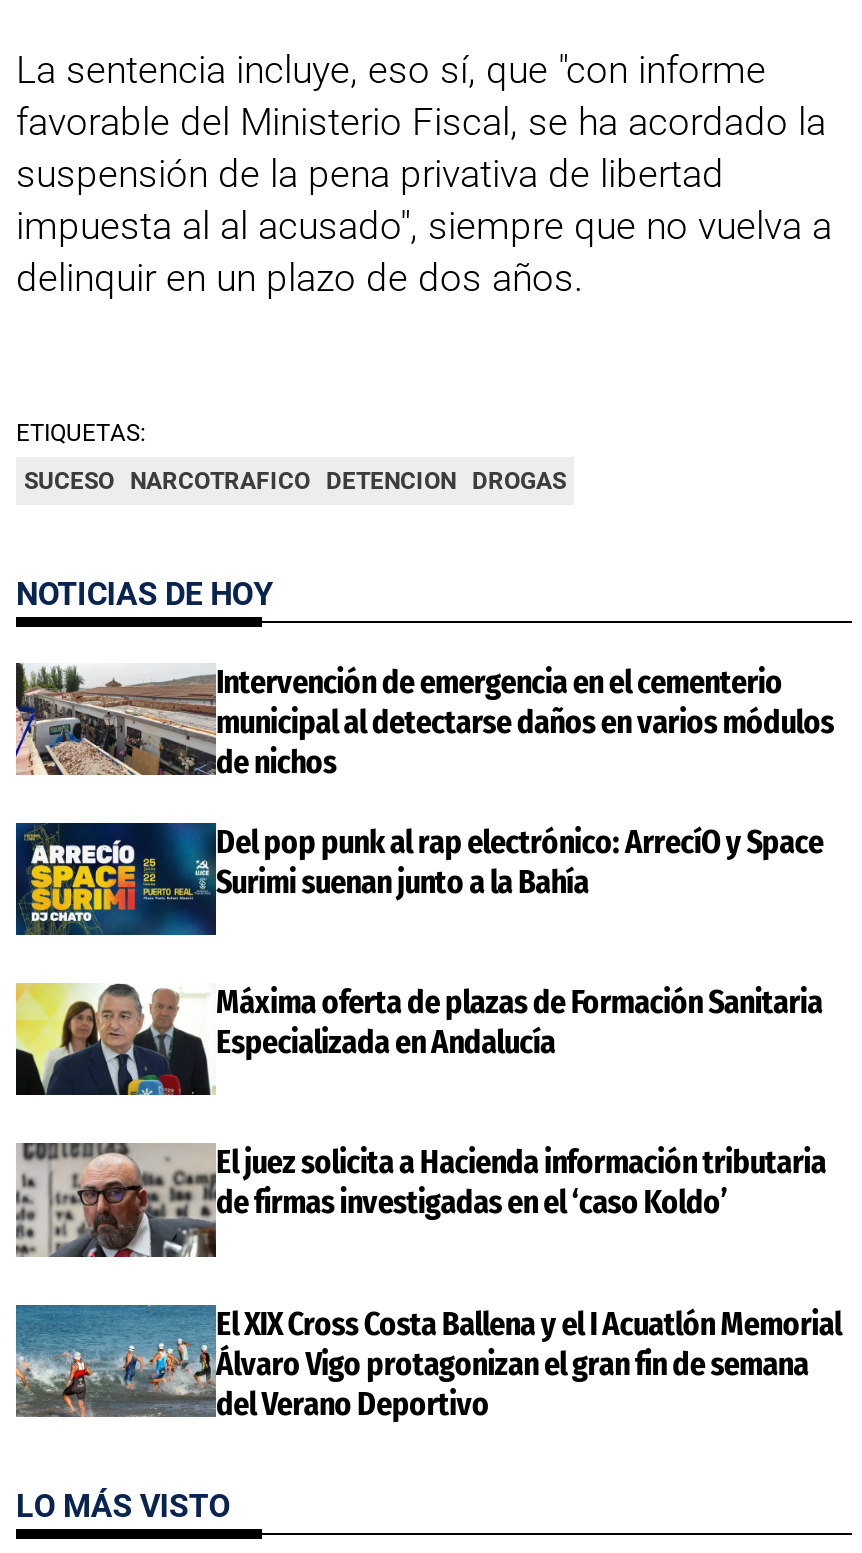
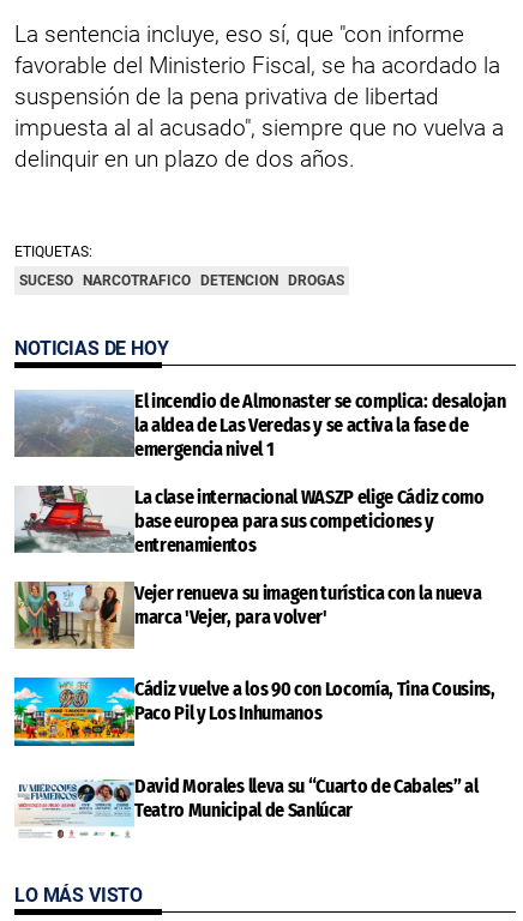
[14,661,834,780] [image] | Intervención de emergencia en el cementerio | municipal al detectarse daños en varios módulos | de nichos -> [14,389,506,460] [image] | El incendio de Almonaster se complica: desalojan | la aldea de Las Veredas y se activa la fase de | emergencia nivel 1
[14,821,823,937] [image] | Del pop punk al rap electrónico: ArrecíO y Space | Surimi suenan junto a la Bahía -> [13,484,484,556] [image] | La clase internacional WASZP elige Cádiz como | base europea para sus competiciones y | entrenamientos
[14,981,823,1097] [image] | Máxima oferta de plazas de Formación Sanitaria | Especializada en Andalucía -> [14,580,481,650] [image] | Vejer renueva su imagen turística con la nueva | marca 'Vejer, para volver'
[14,1141,826,1259] [image] | El juez solicita a Hacienda información tributaria | de firmas investigadas en el ‘caso Koldo’ -> [13,676,495,747] [image] | Cádiz vuelve a los 90 con Locomía, Tina Cousins, | Paco Pil y Los Inhumanos
[14,1303,841,1422] [image] | El XIX Cross Costa Ballena y el I Acuatlón Memorial | Álvaro Vigo protagonizan el gran fin de semana | del Verano Deportivo -> [14,774,478,842] [image] | David Morales lleva su “Cuarto de Cabales” al | Teatro Municipal de Sanlúcar

